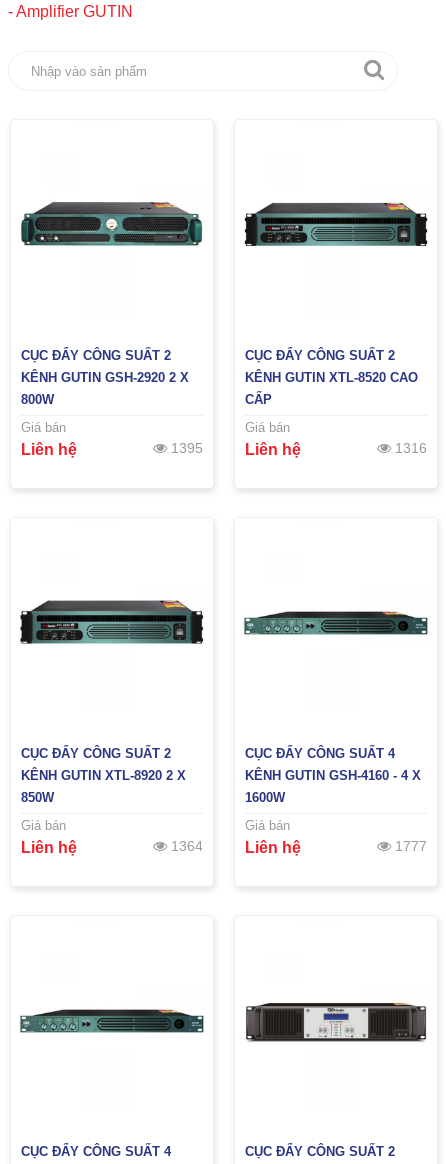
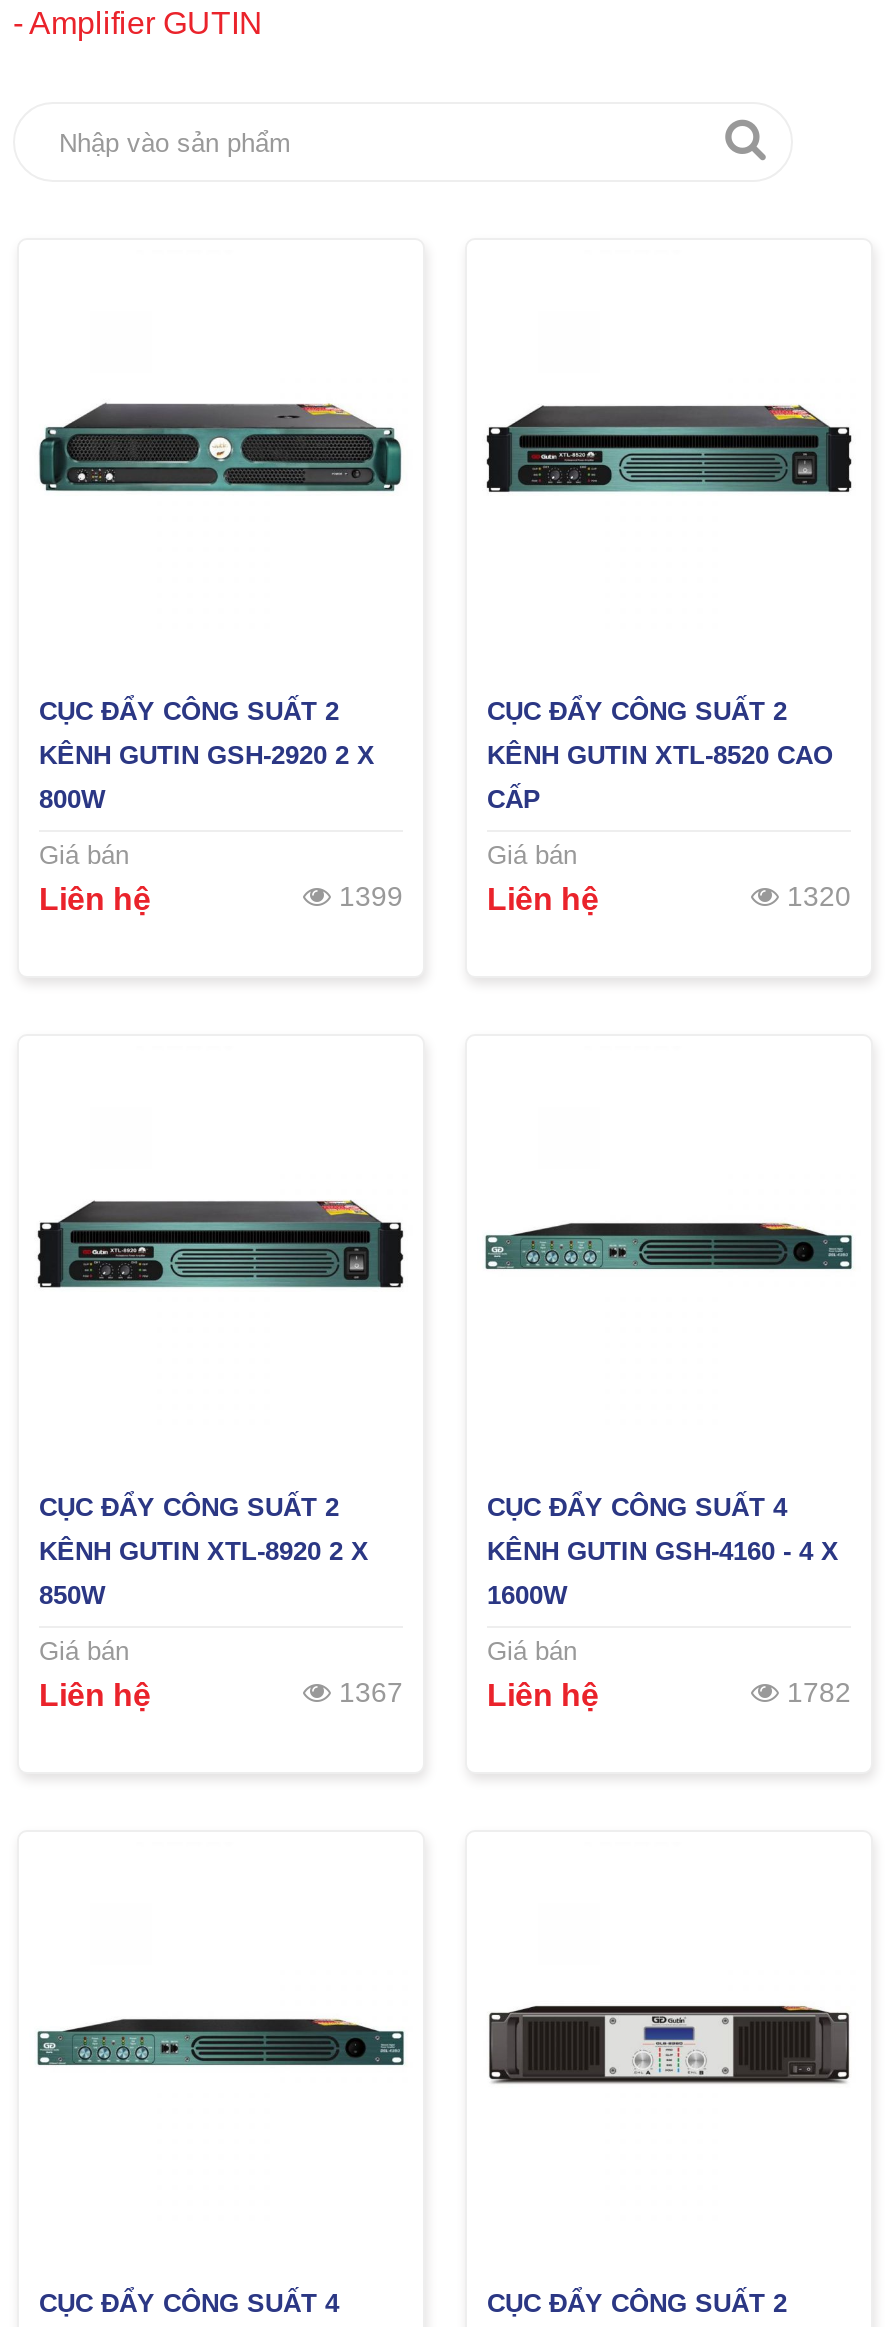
[167,440,203,456] 1395 -> [331,880,403,912] 1399
[391,440,427,456] 1316 -> [779,880,851,912] 1320
[167,838,203,854] 1364 -> [331,1676,403,1708] 1367
[391,838,427,854] 1777 -> [779,1676,851,1708] 1782

